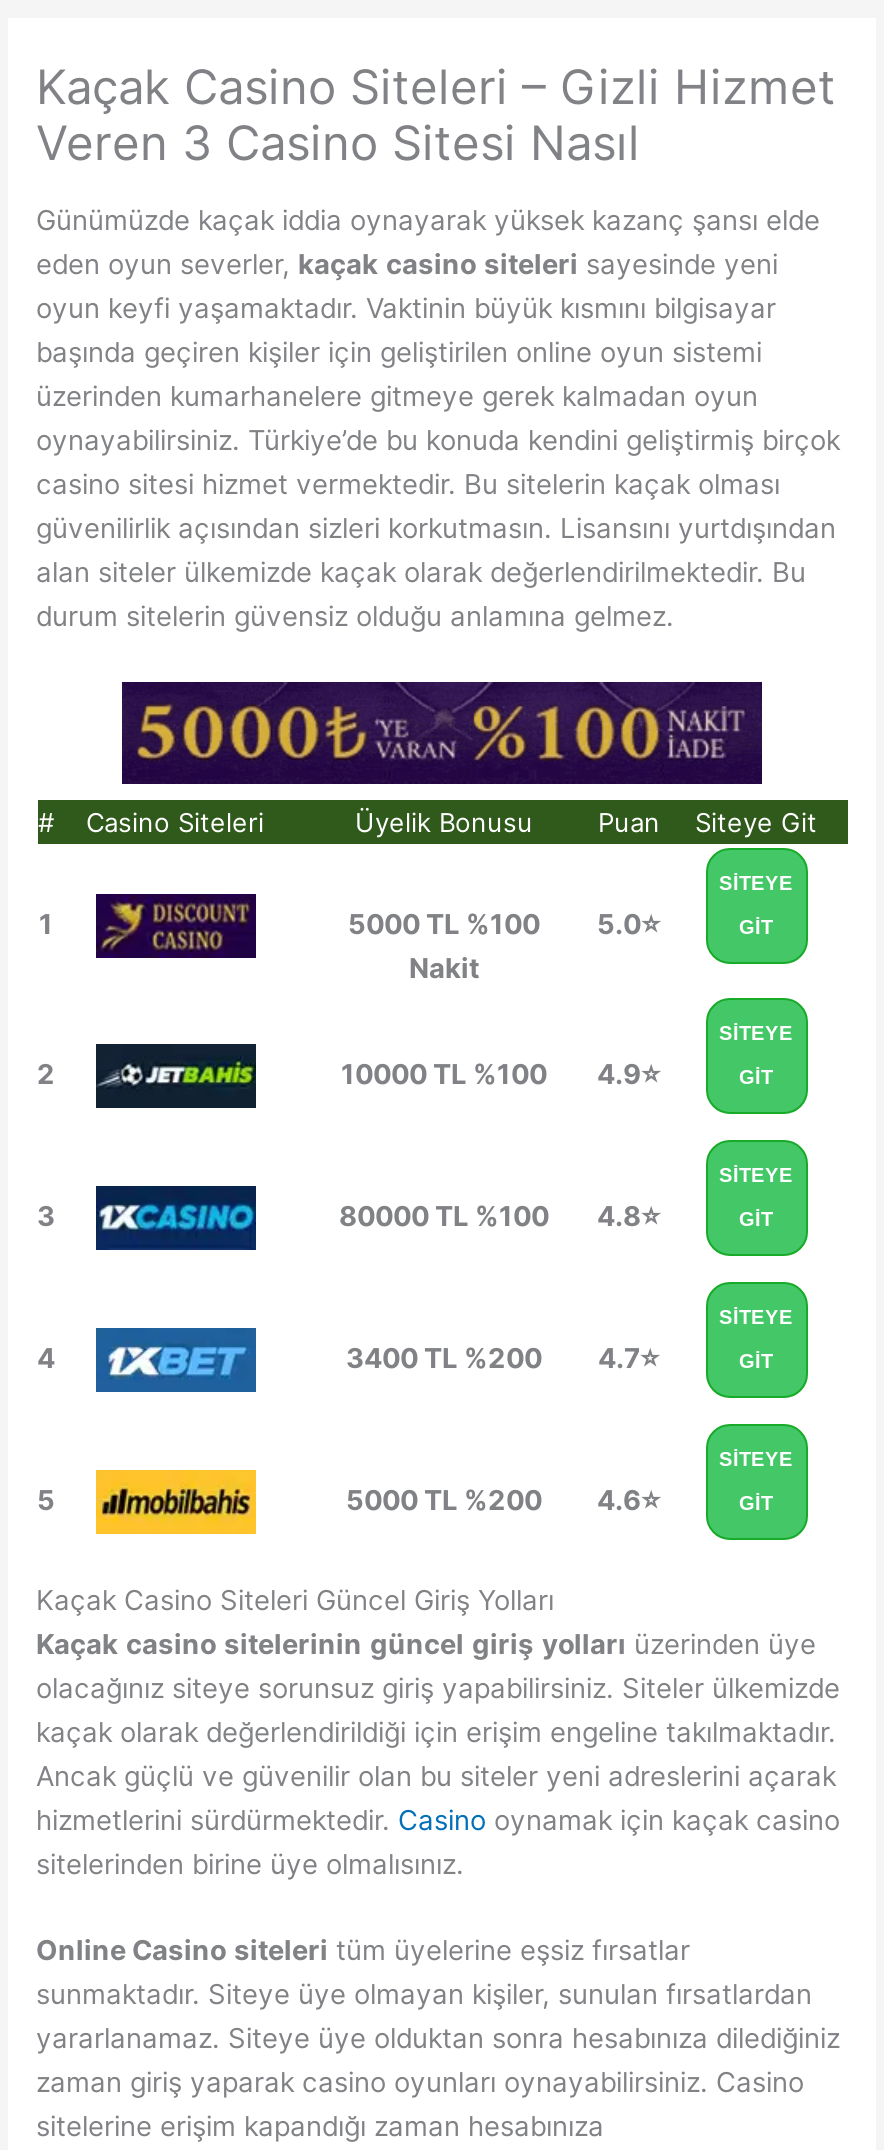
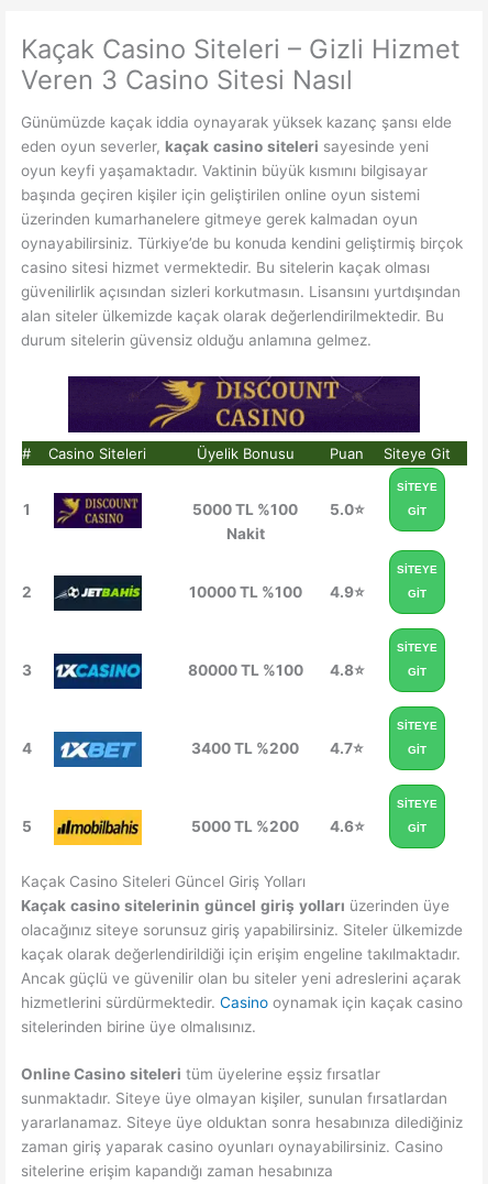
[136,690,744,774] [image] -> [77,380,409,428] [image]

